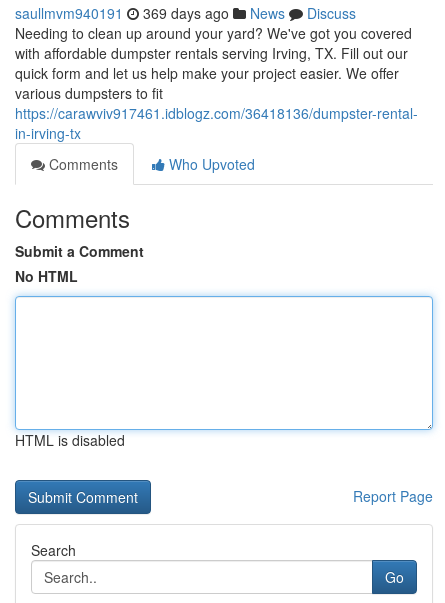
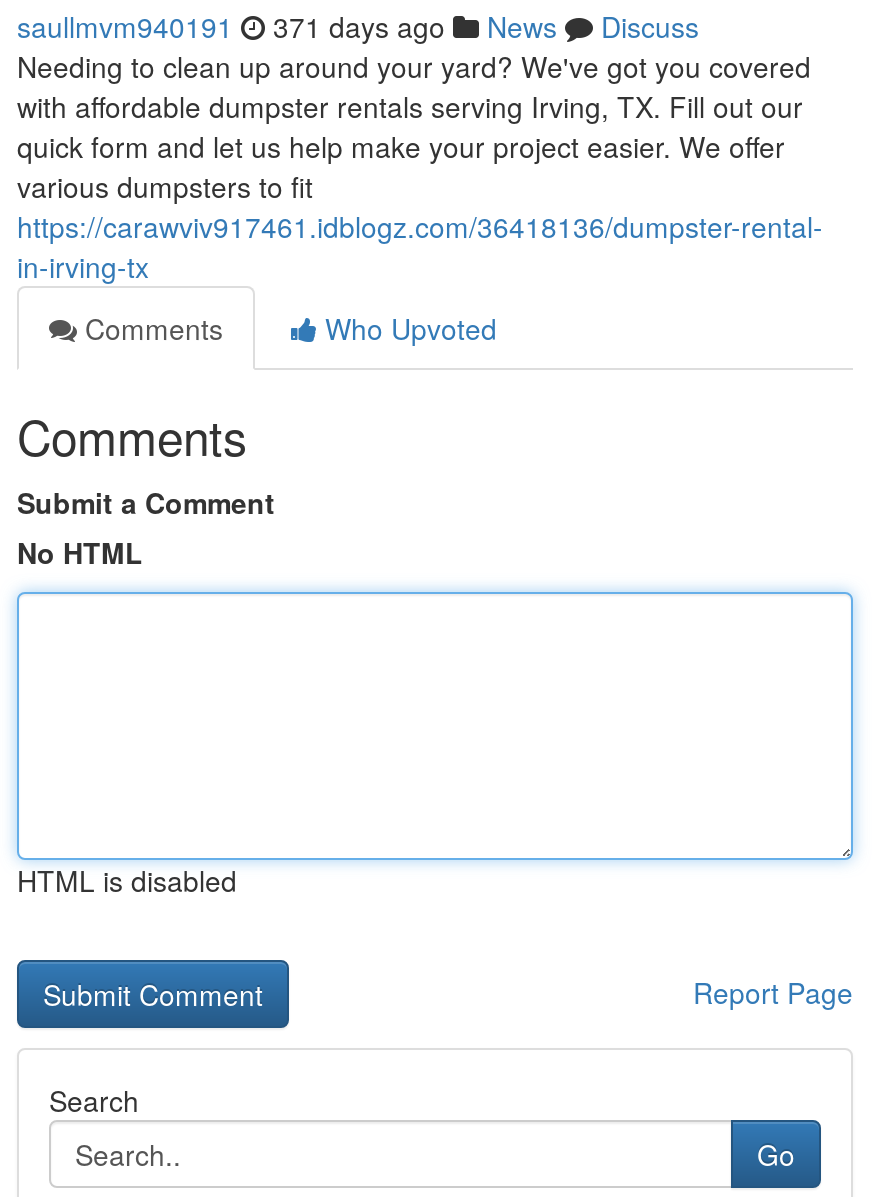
[15,3,356,23] saullmvm940191 369 days ago News Discuss -> [17,6,699,46] saullmvm940191 371 days ago News Discuss

